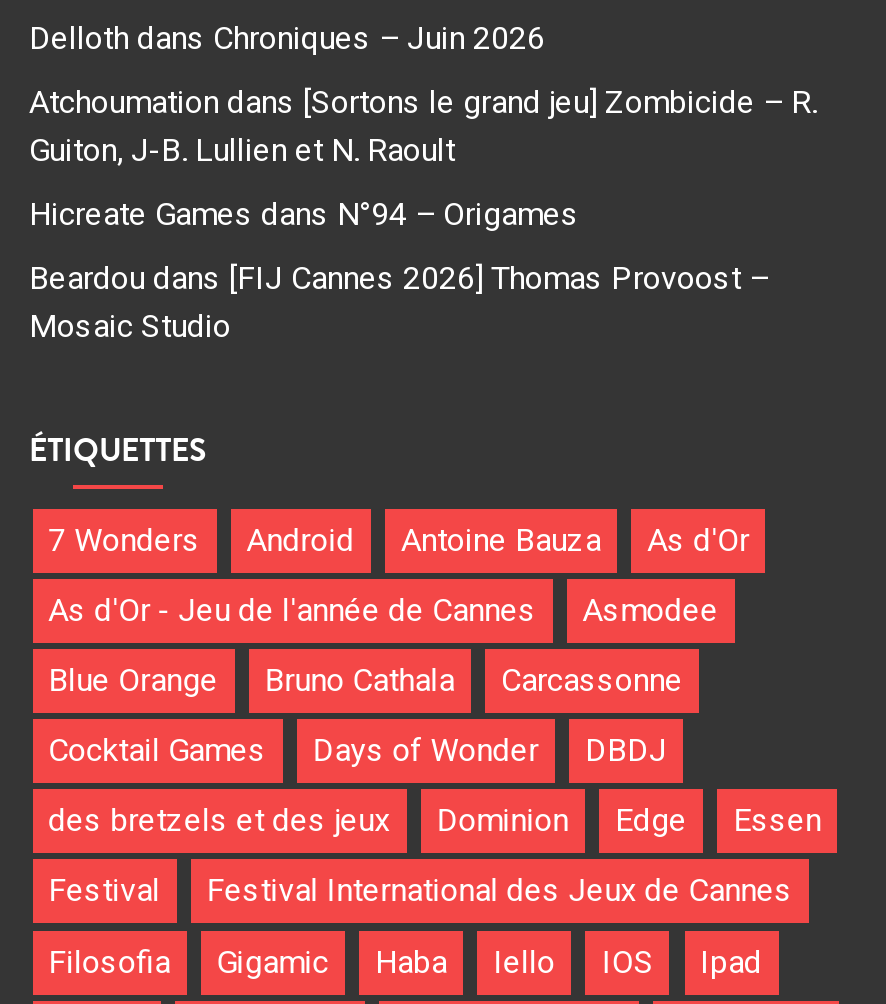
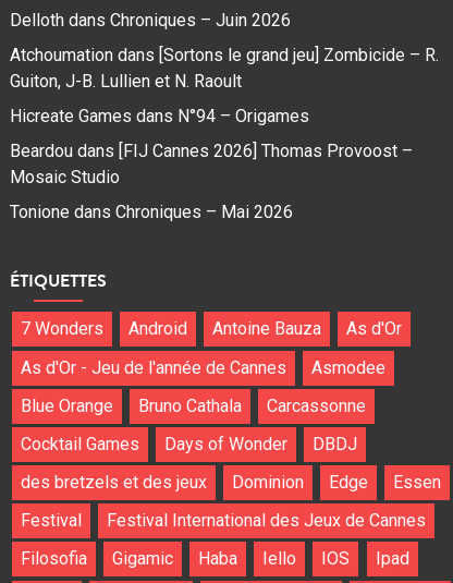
none -> [10,202,293,223] Tonione dans Chroniques – Mai 2026

